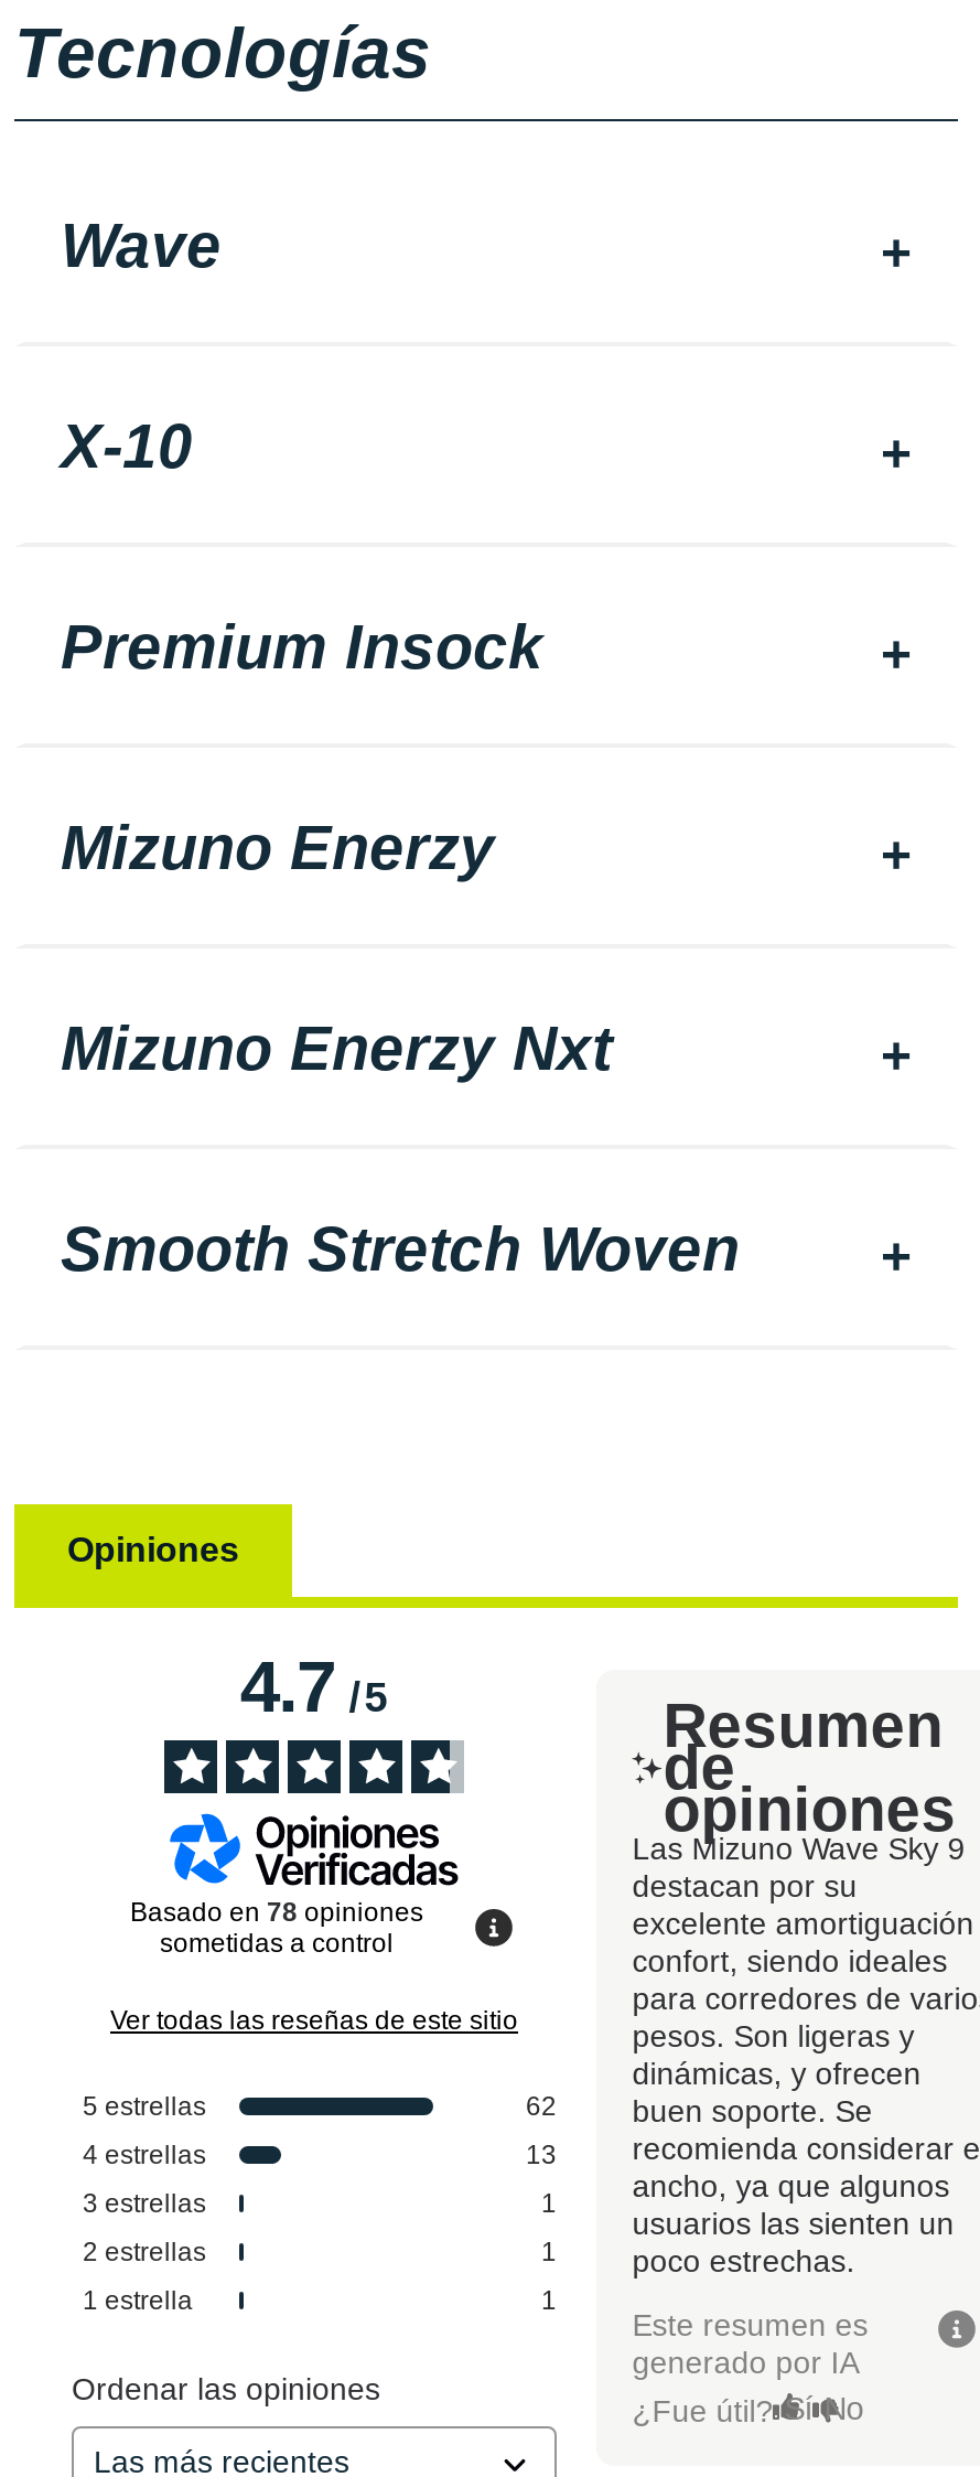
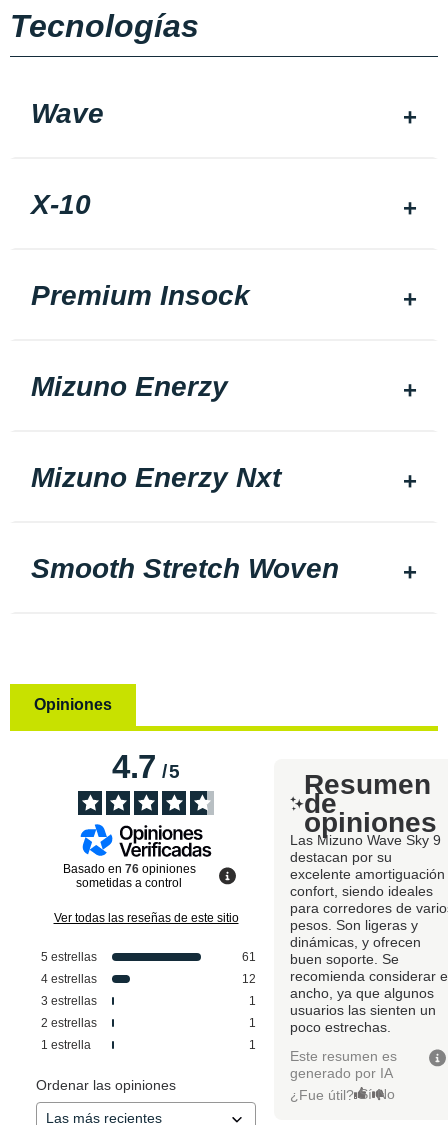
[130,1896,423,1927] Basado en 78 opiniones -> [62,862,195,876] Basado en 76 opiniones
[526,2091,557,2122] 62 -> [242,950,256,964] 61
[526,2140,557,2170] 13 -> [242,972,256,986] 12

